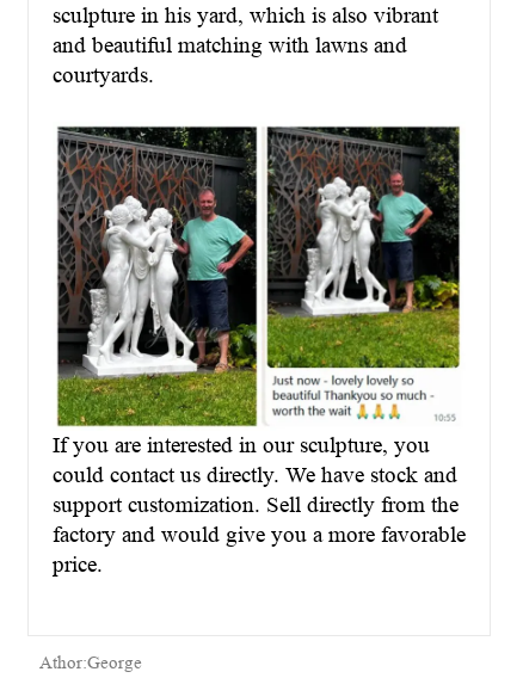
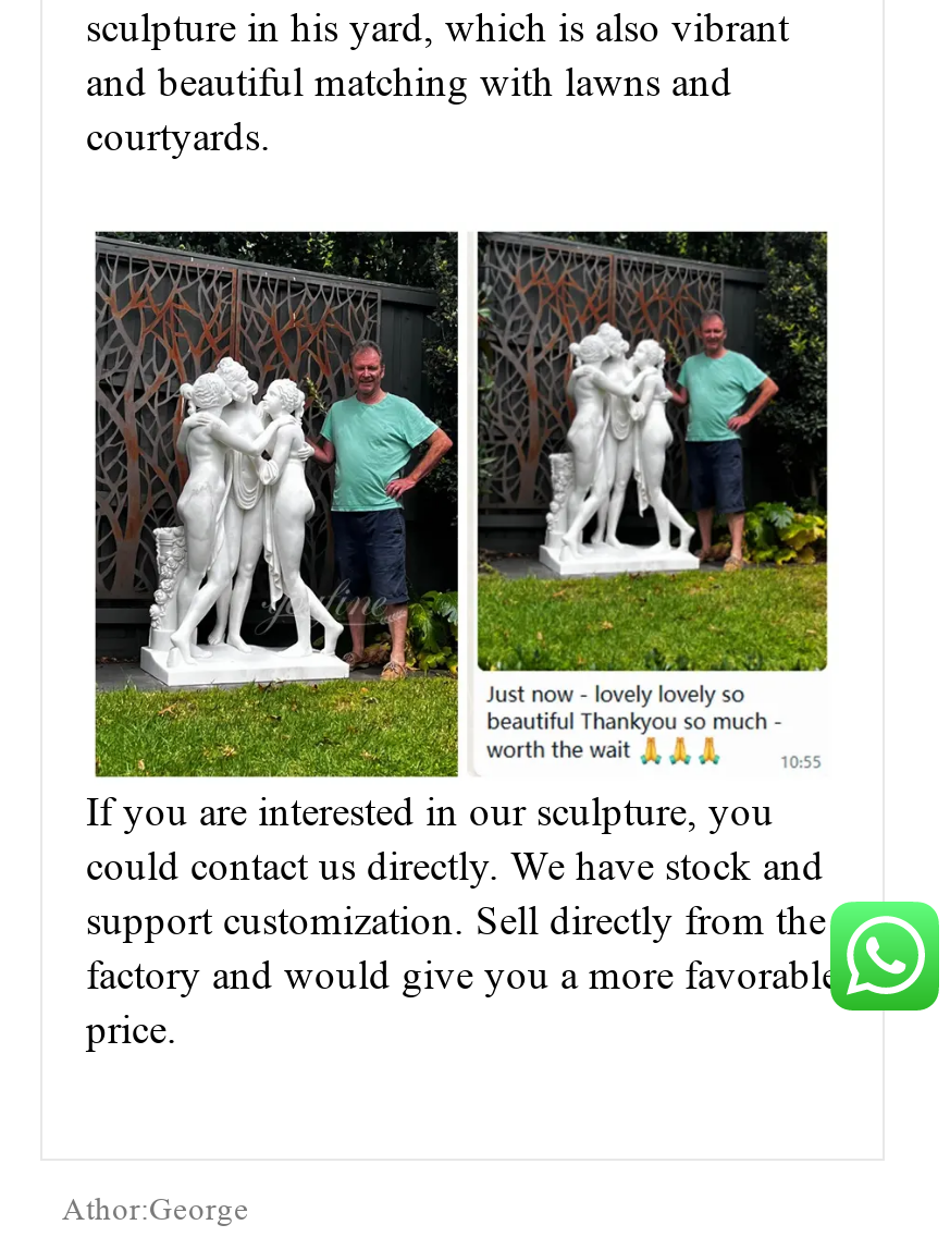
none -> [835,899,941,1013] [image]

